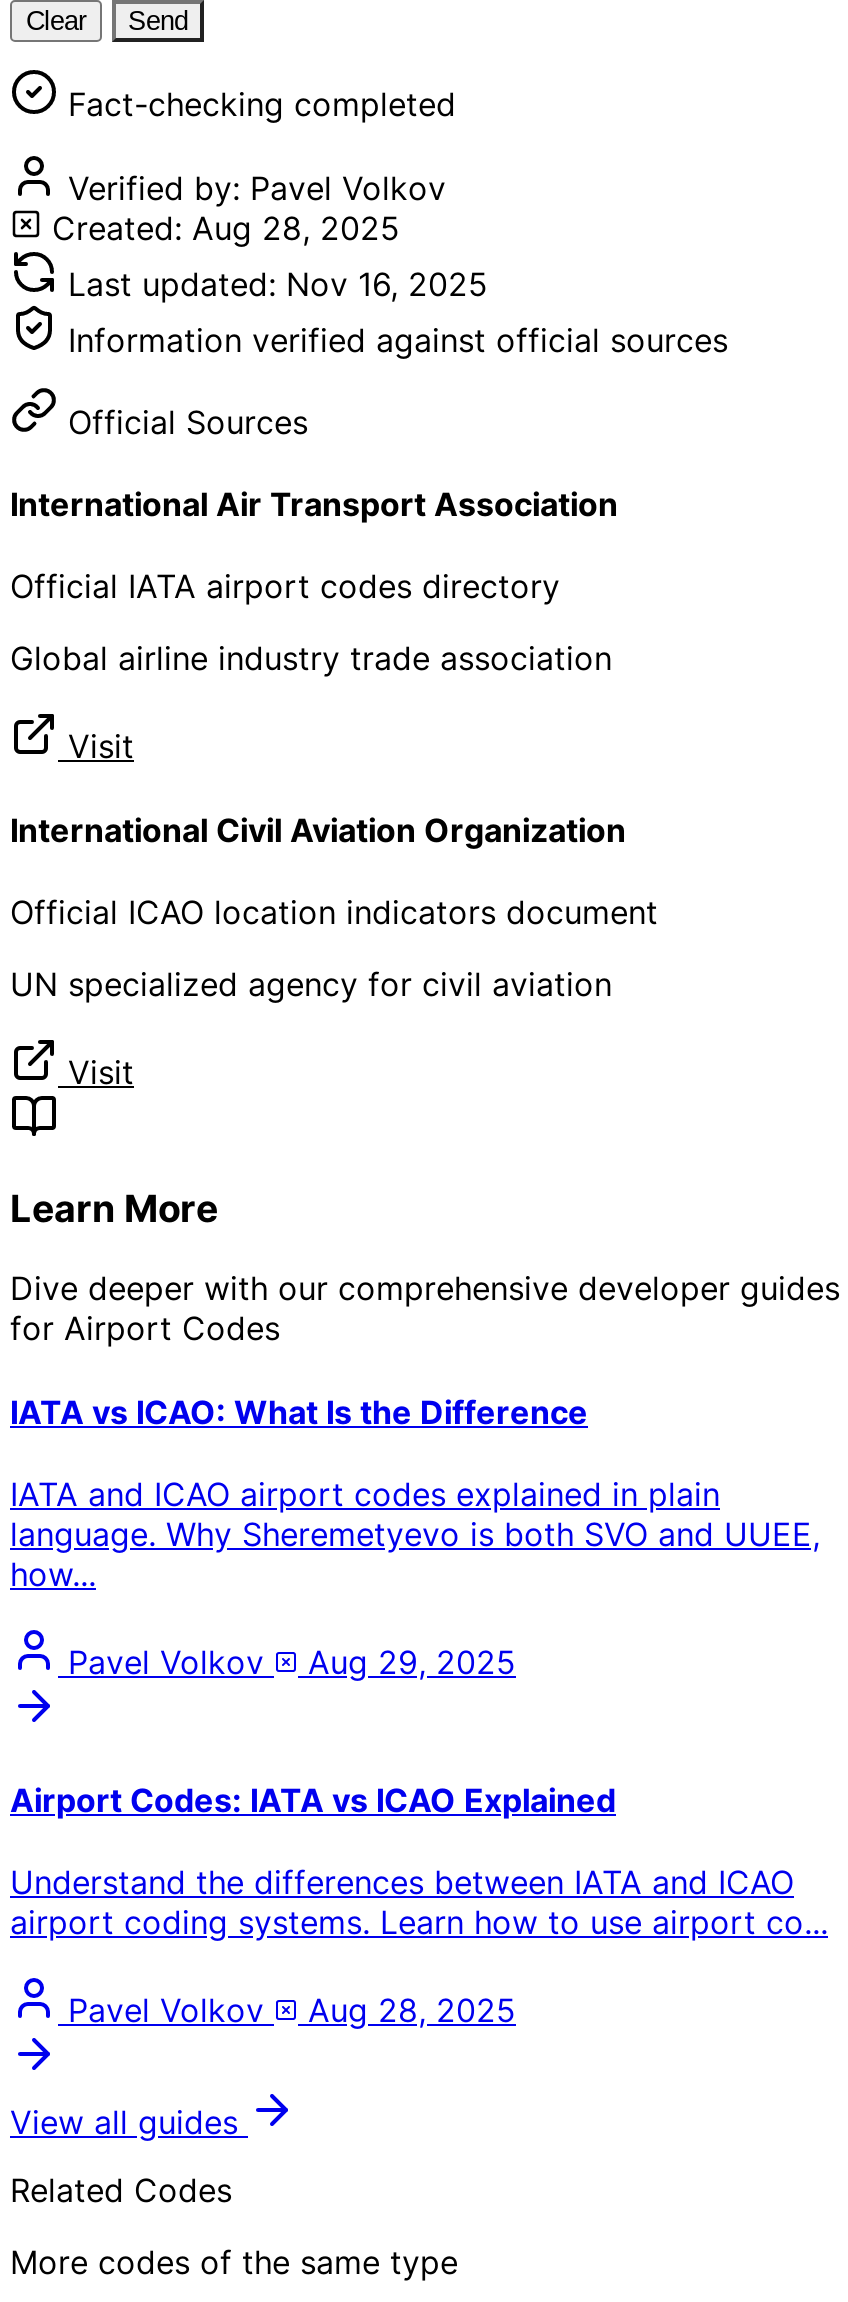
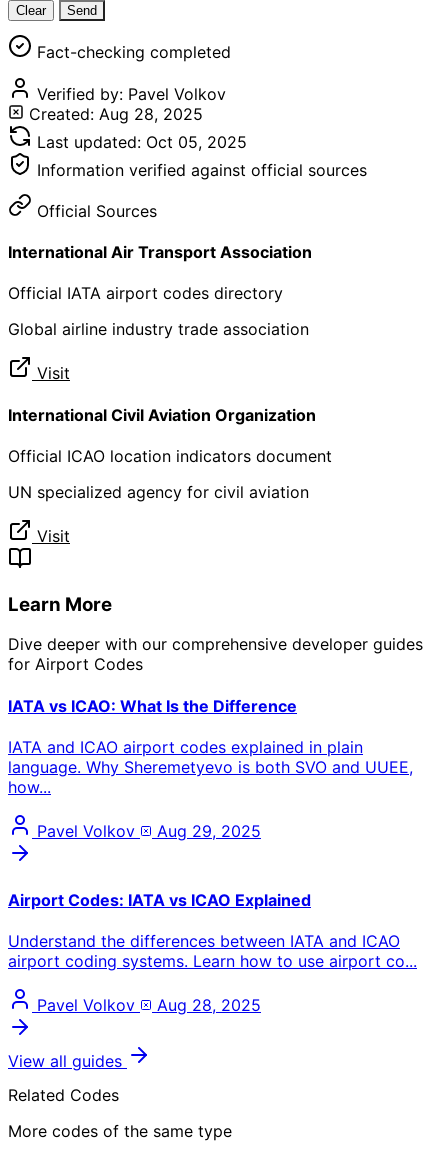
[68,263,488,303] Last updated: Nov 16, 2025 -> [37,132,247,152] Last updated: Oct 05, 2025

